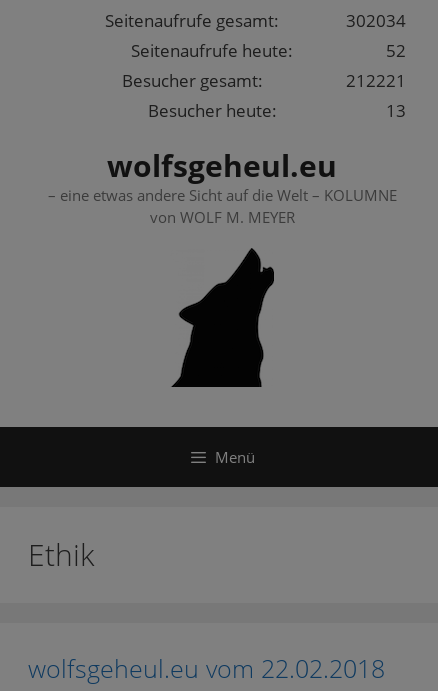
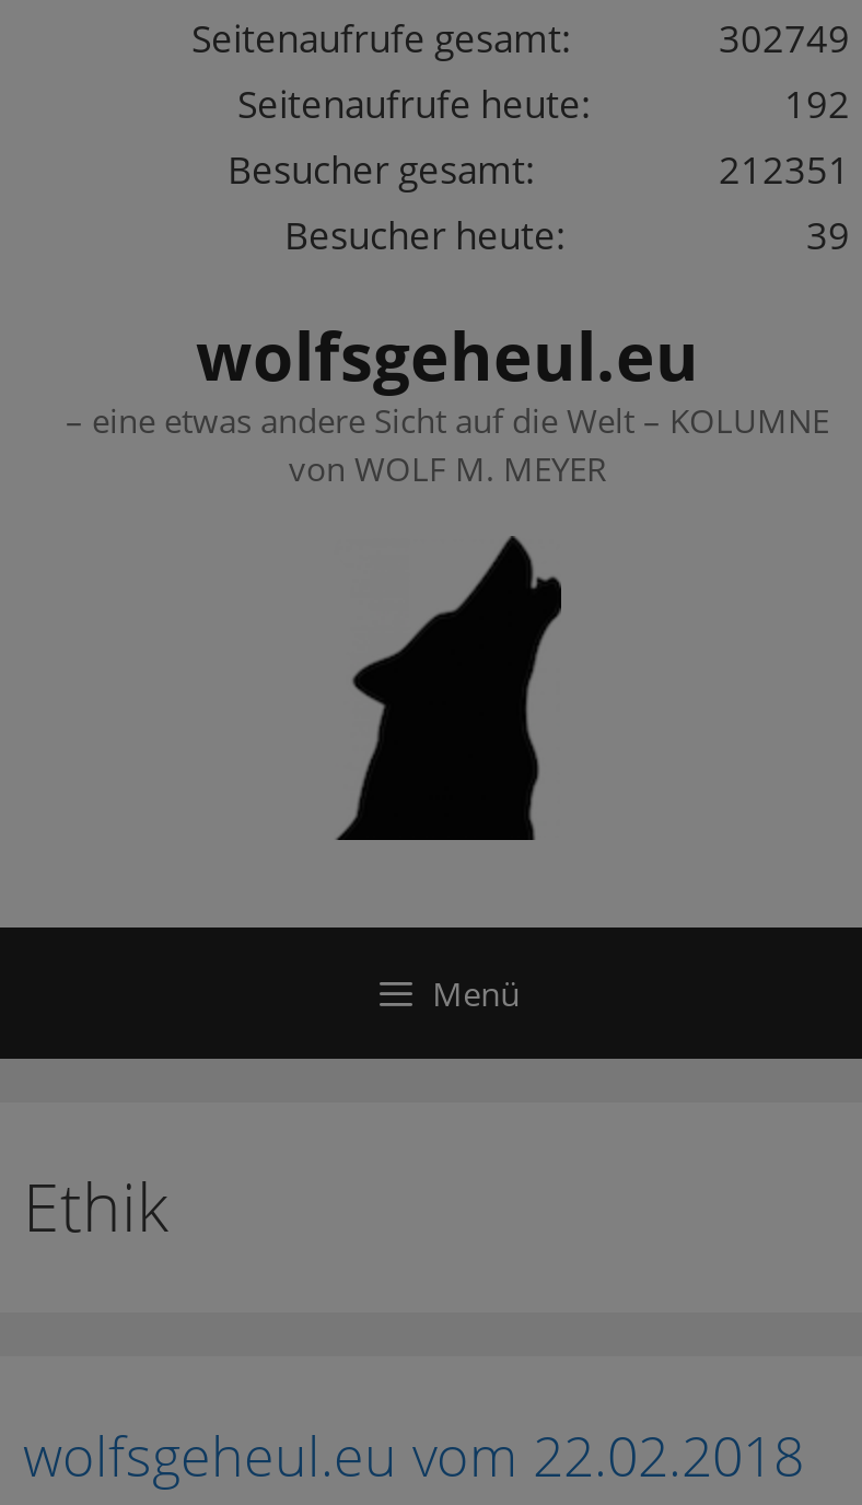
[346,9,406,32] 302034 -> [719,13,850,63] 302749
[386,39,406,62] 52 -> [784,79,850,129] 192
[346,69,406,92] 212221 -> [719,144,850,195] 212351
[386,99,406,122] 13 -> [806,210,850,260] 39

